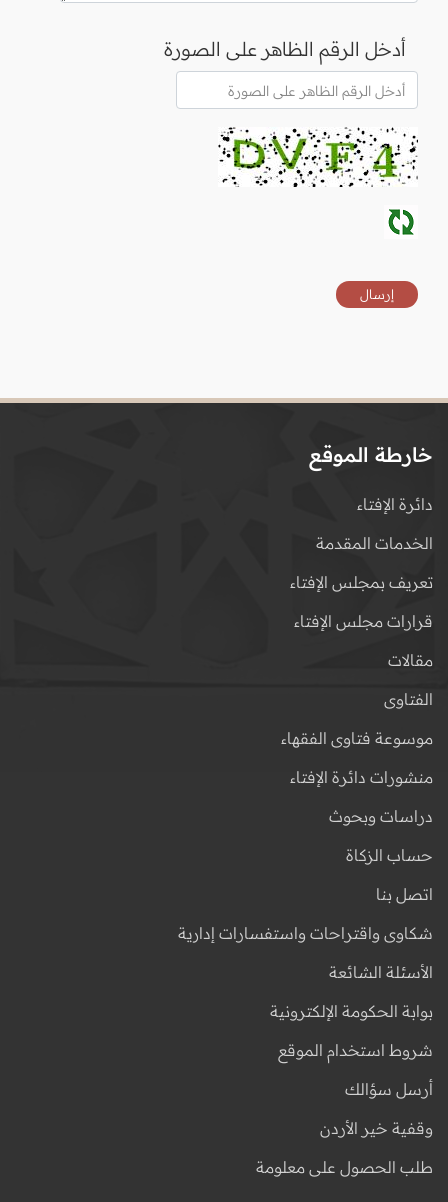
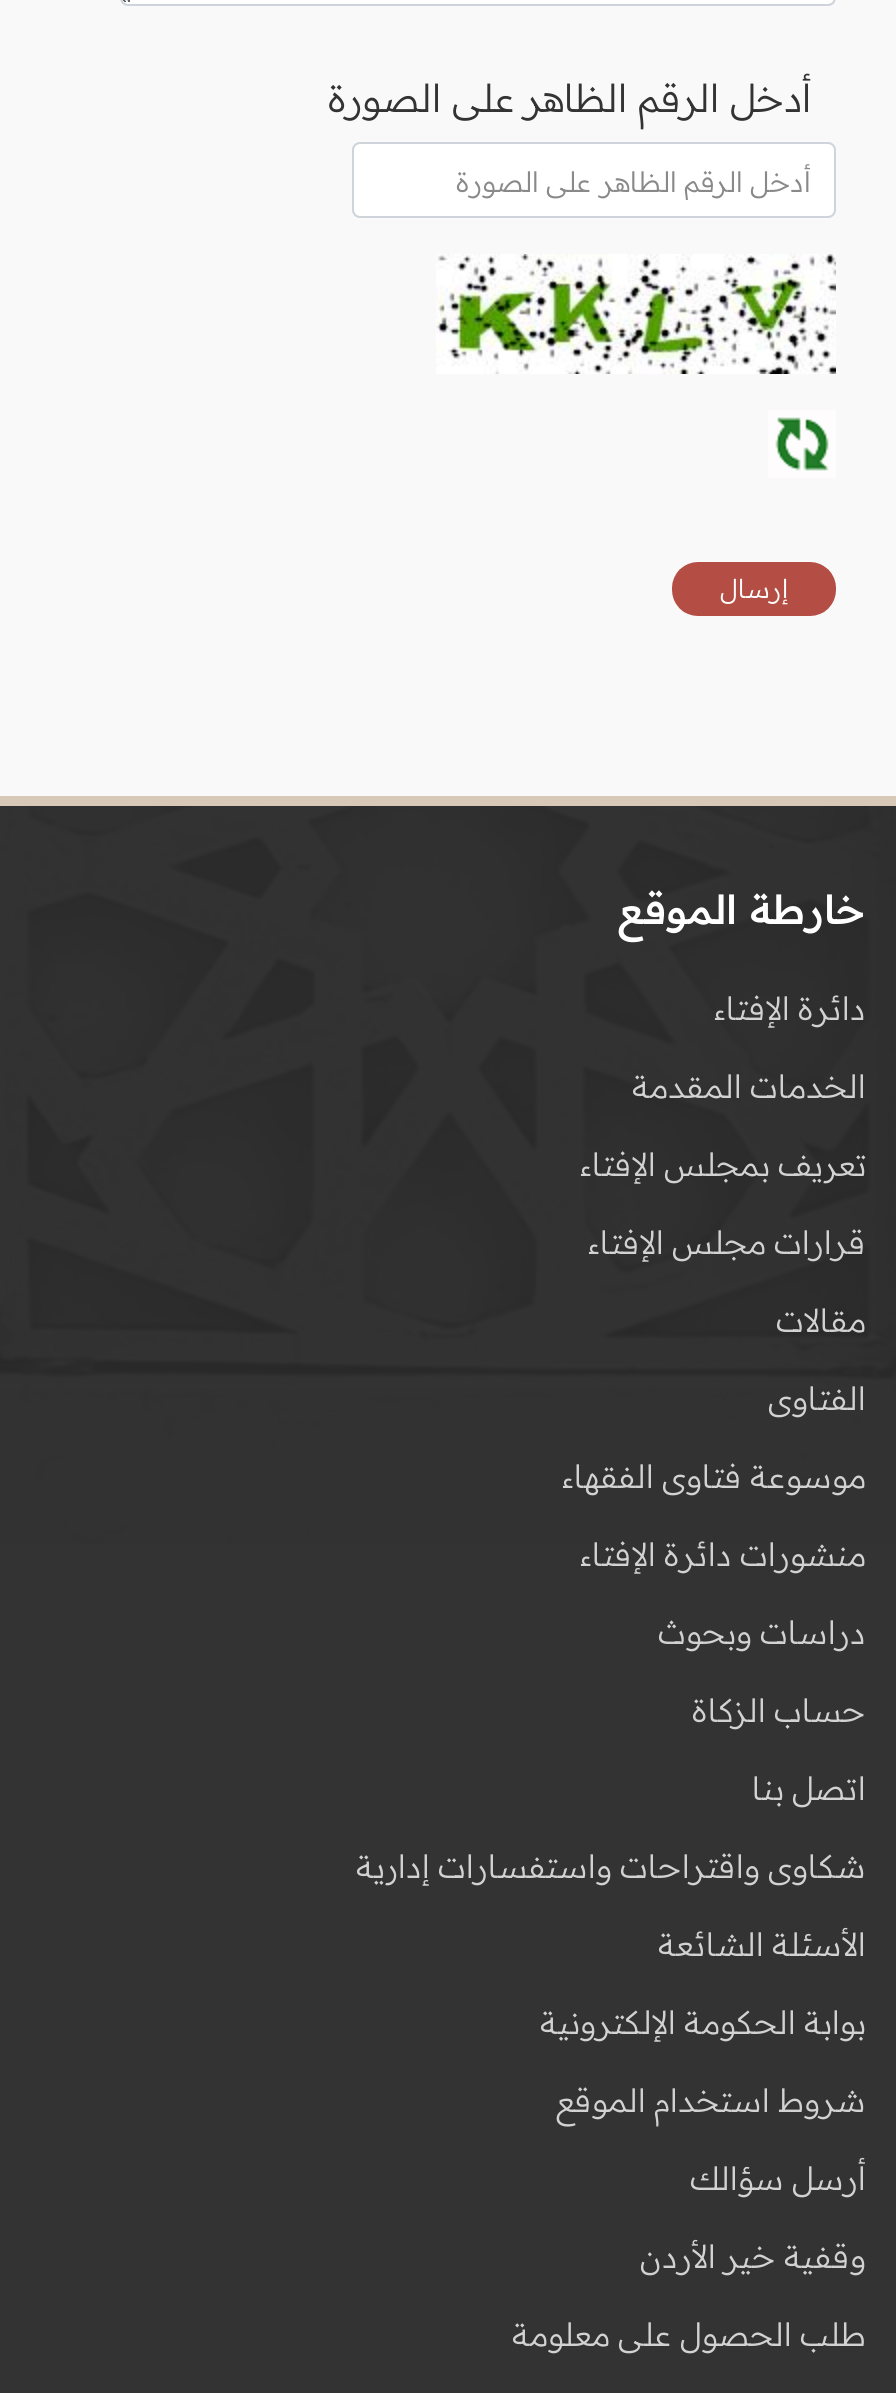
[217,126,419,188] [image] -> [438,254,838,376] [image]

